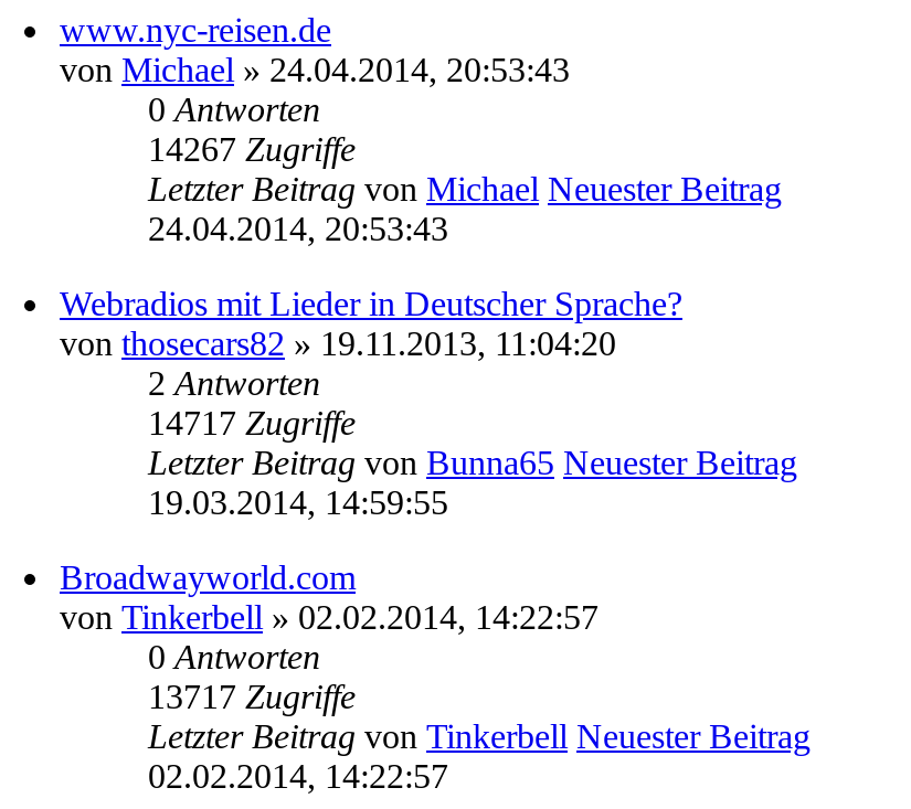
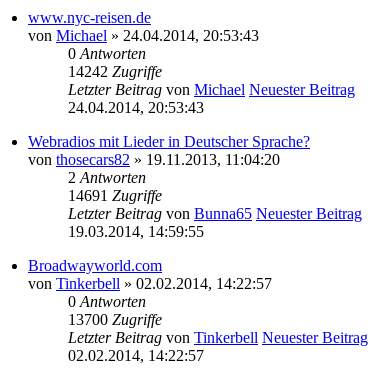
[148,130,356,168] 14267 Zugriffe -> [68,63,162,80] 14242 Zugriffe
[148,404,356,441] 14717 Zugriffe -> [68,187,162,204] 14691 Zugriffe
[148,677,356,715] 13717 Zugriffe -> [68,311,162,328] 13700 Zugriffe

